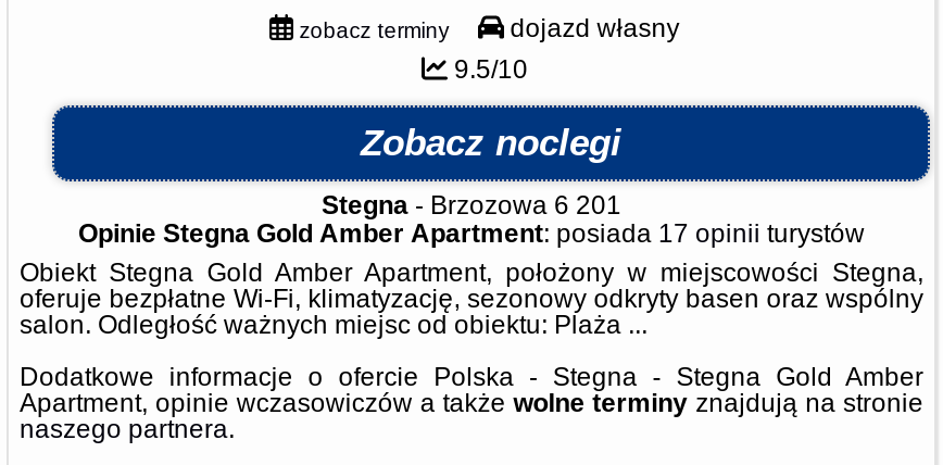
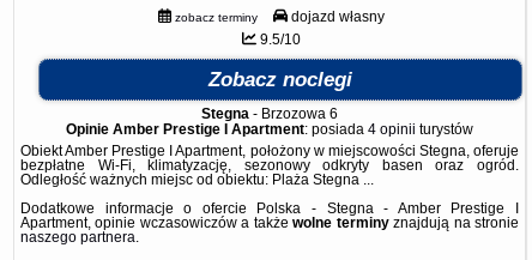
[20,191,923,341] Stegna - Brzozowa 6 201 | Opinie Stegna Gold Amber Apartment: posiada 17 opinii turystów | Obiekt Stegna Gold Amber Apartment, położony w miejscowości Stegna, | oferuje bezpłatne Wi-Fi, klimatyzację, sezonowy odkryty basen oraz wspólny | salon. Odległość ważnych miejsc od obiektu: Plaża ... -> [20,106,519,189] Stegna - Brzozowa 6 | Opinie Amber Prestige I Apartment: posiada 4 opinii turystów | Obiekt Amber Prestige I Apartment, położony w miejscowości Stegna, oferuje | bezpłatne Wi-Fi, klimatyzację, sezonowy odkryty basen oraz ogród. | Odległość ważnych miejsc od obiektu: Plaża Stegna ...
[20,363,923,393] Dodatkowe informacje o ofercie Polska - Stegna - Stegna Gold Amber -> [20,201,519,217] Dodatkowe informacje o ofercie Polska - Stegna - Amber Prestige I

